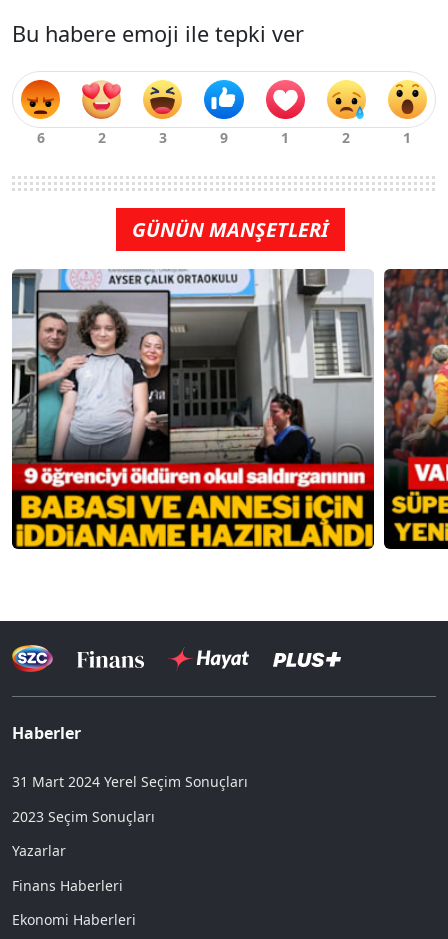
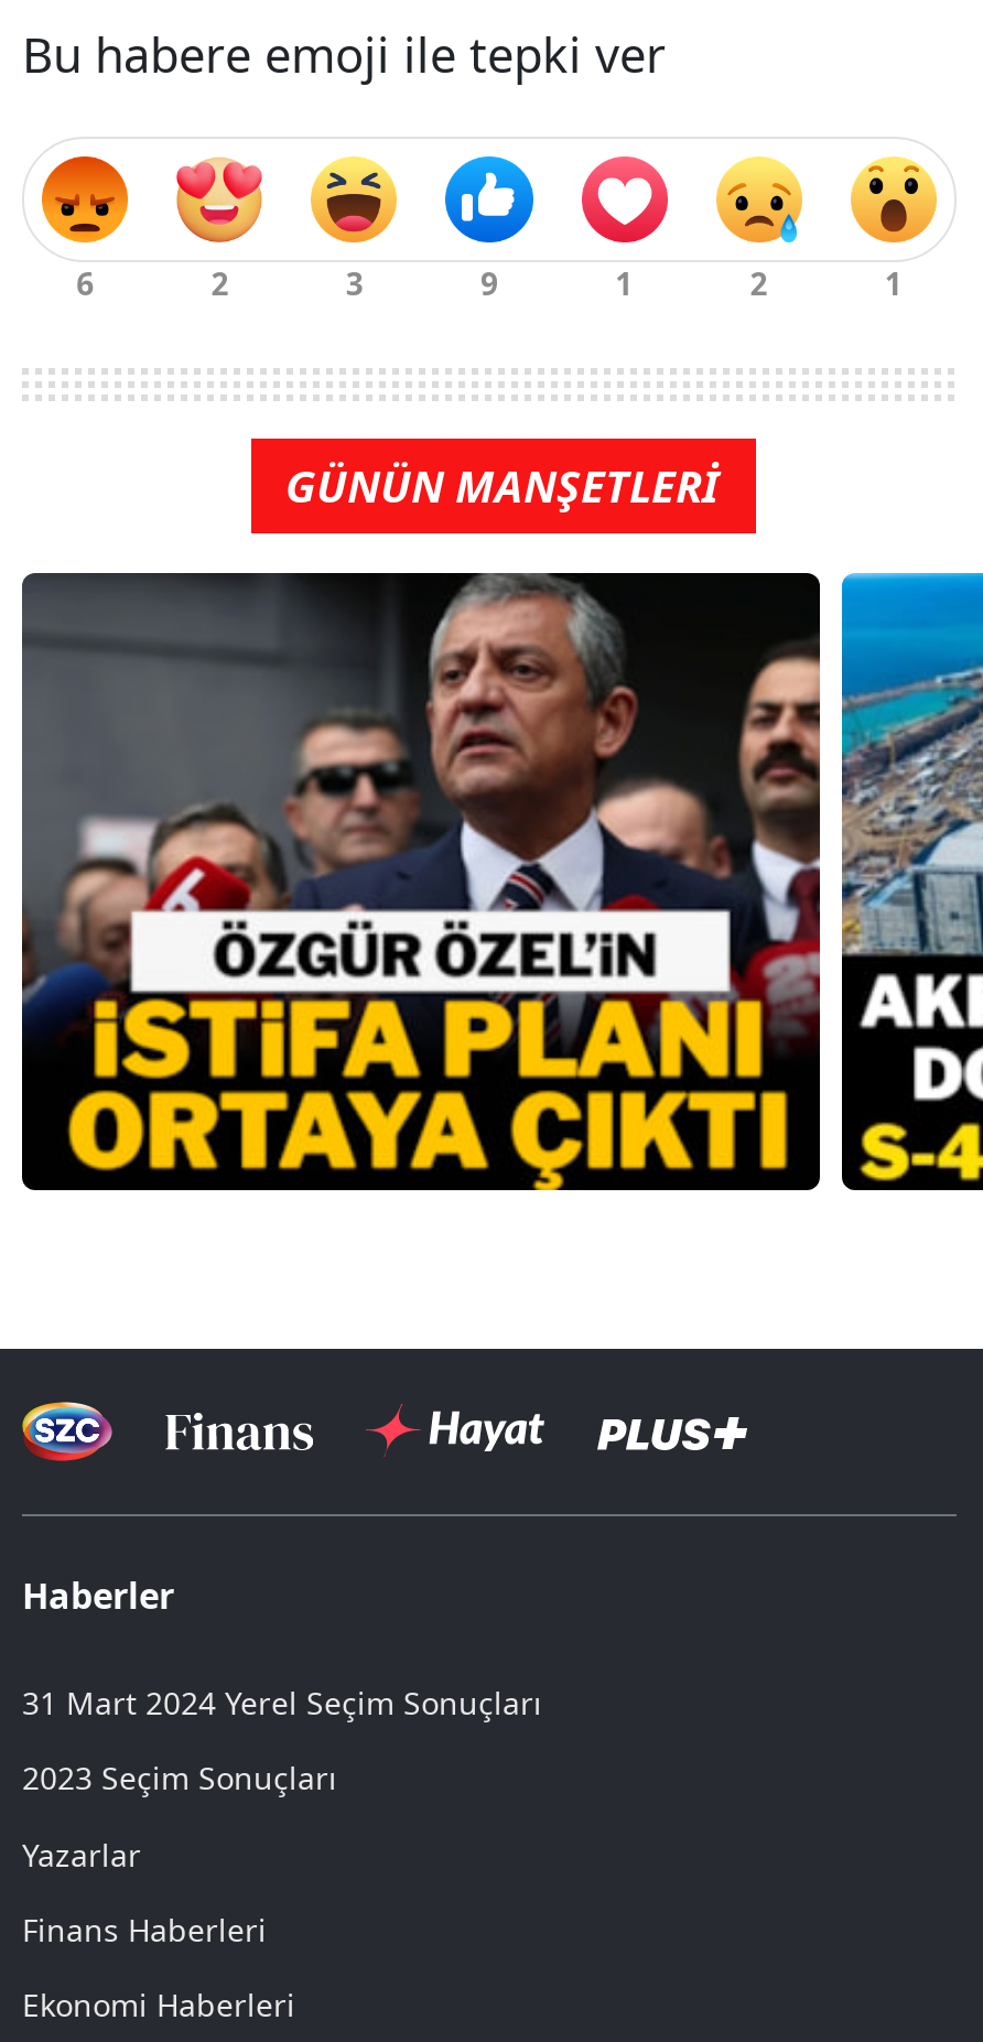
[11,268,375,550] [image] -> [20,570,822,1193] [image]
[383,268,445,550] [image] -> [840,572,976,1193] [image]

